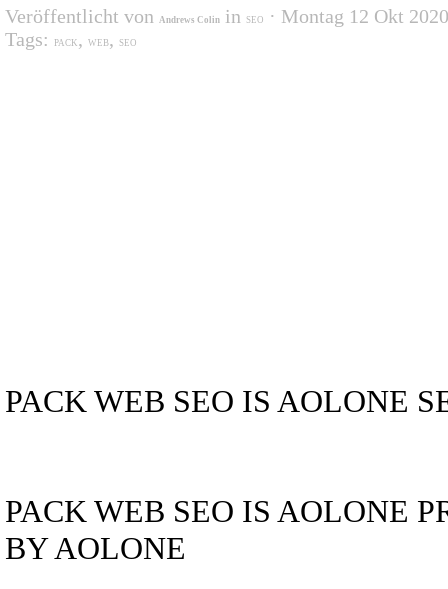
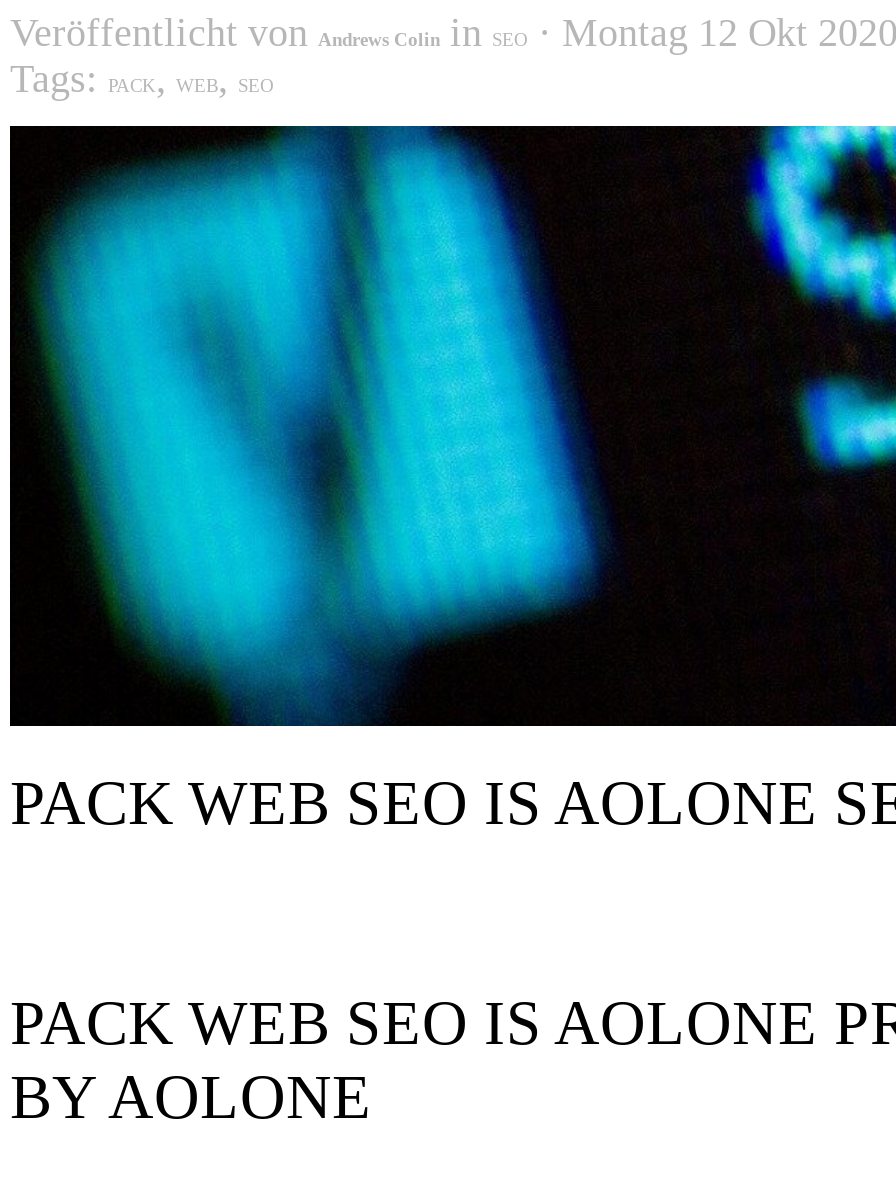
none -> [8,124,890,728] [image]

